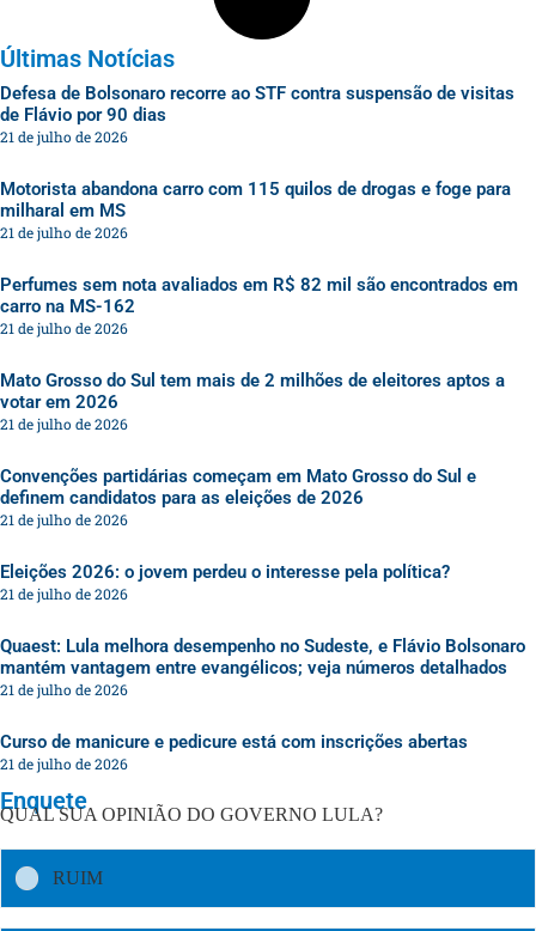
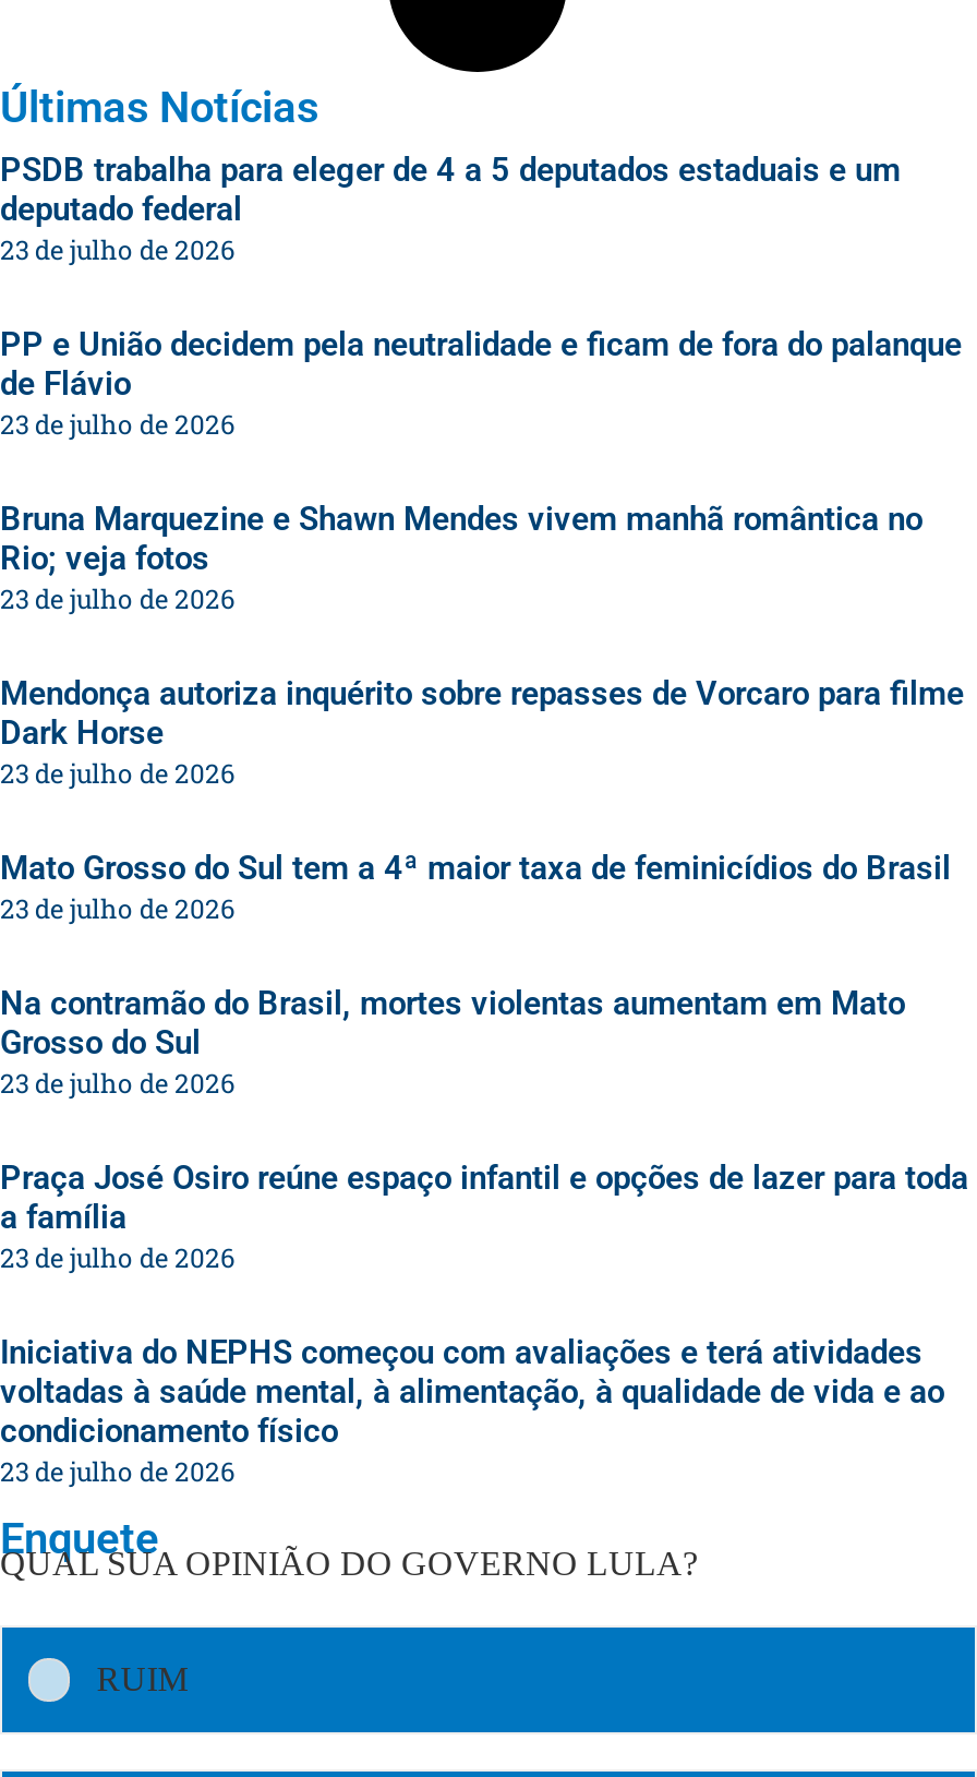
[0,83,514,146] Defesa de Bolsonaro recorre ao STF contra suspensão de visitas | de Flávio por 90 dias | 21 de julho de 2026 -> [0,151,901,266] PSDB trabalha para eleger de 4 a 5 deputados estaduais e um | deputado federal | 23 de julho de 2026
[0,178,511,242] Motorista abandona carro com 115 quilos de drogas e foge para | milharal em MS | 21 de julho de 2026 -> [0,325,962,441] PP e União decidem pela neutralidade e ficam de fora do palanque | de Flávio | 23 de julho de 2026
[0,274,518,337] Perfumes sem nota avaliados em R$ 82 mil são encontrados em | carro na MS-162 | 21 de julho de 2026 -> [0,500,922,615] Bruna Marquezine e Shawn Mendes vivem manhã romântica no | Rio; veja fotos | 23 de julho de 2026
[0,370,505,433] Mato Grosso do Sul tem mais de 2 milhões de eleitores aptos a | votar em 2026 | 21 de julho de 2026 -> [0,674,964,790] Mendonça autoriza inquérito sobre repasses de Vorcaro para filme | Dark Horse | 23 de julho de 2026
[0,465,476,529] Convenções partidárias começam em Mato Grosso do Sul e | definem candidatos para as eleições de 2026 | 21 de julho de 2026 -> [0,849,951,925] Mato Grosso do Sul tem a 4ª maior taxa de feminicídios do Brasil | 23 de julho de 2026
[0,561,450,603] Eleições 2026: o jovem perdeu o interesse pela política? | 21 de julho de 2026 -> [0,984,905,1100] Na contramão do Brasil, mortes violentas aumentam em Mato | Grosso do Sul | 23 de julho de 2026
[0,635,525,699] Quaest: Lula melhora desempenho no Sudeste, e Flávio Bolsonaro | mantém vantagem entre evangélicos; veja números detalhados | 21 de julho de 2026 -> [0,1158,968,1274] Praça José Osiro reúne espaço infantil e opções de lazer para toda | a família | 23 de julho de 2026
[0,731,468,773] Curso de manicure e pedicure está com inscrições abertas | 21 de julho de 2026 -> [0,1333,944,1488] Iniciativa do NEPHS começou com avaliações e terá atividades | voltadas à saúde mental, à alimentação, à qualidade de vida e ao | condicionamento físico | 23 de julho de 2026

